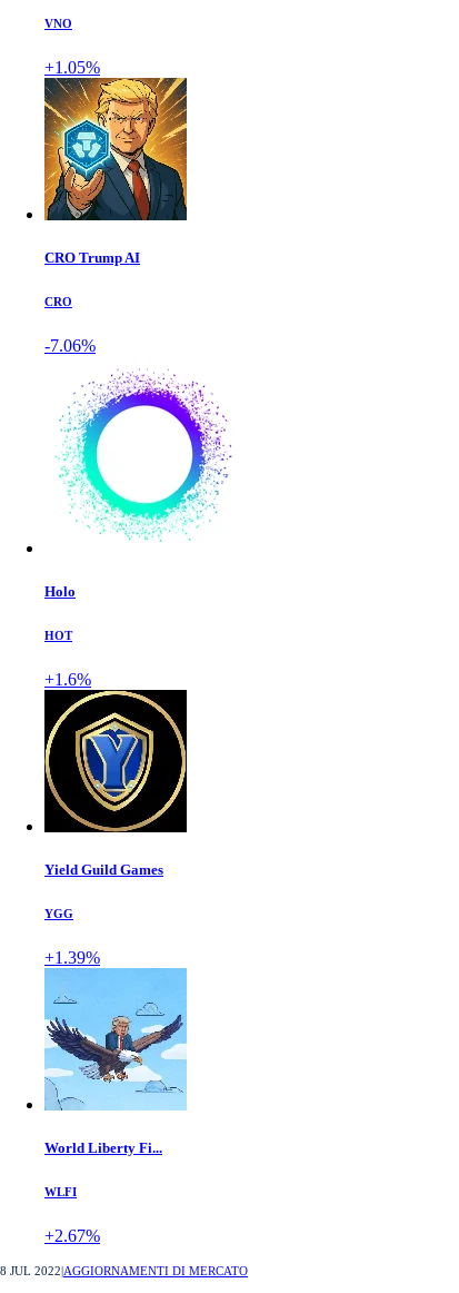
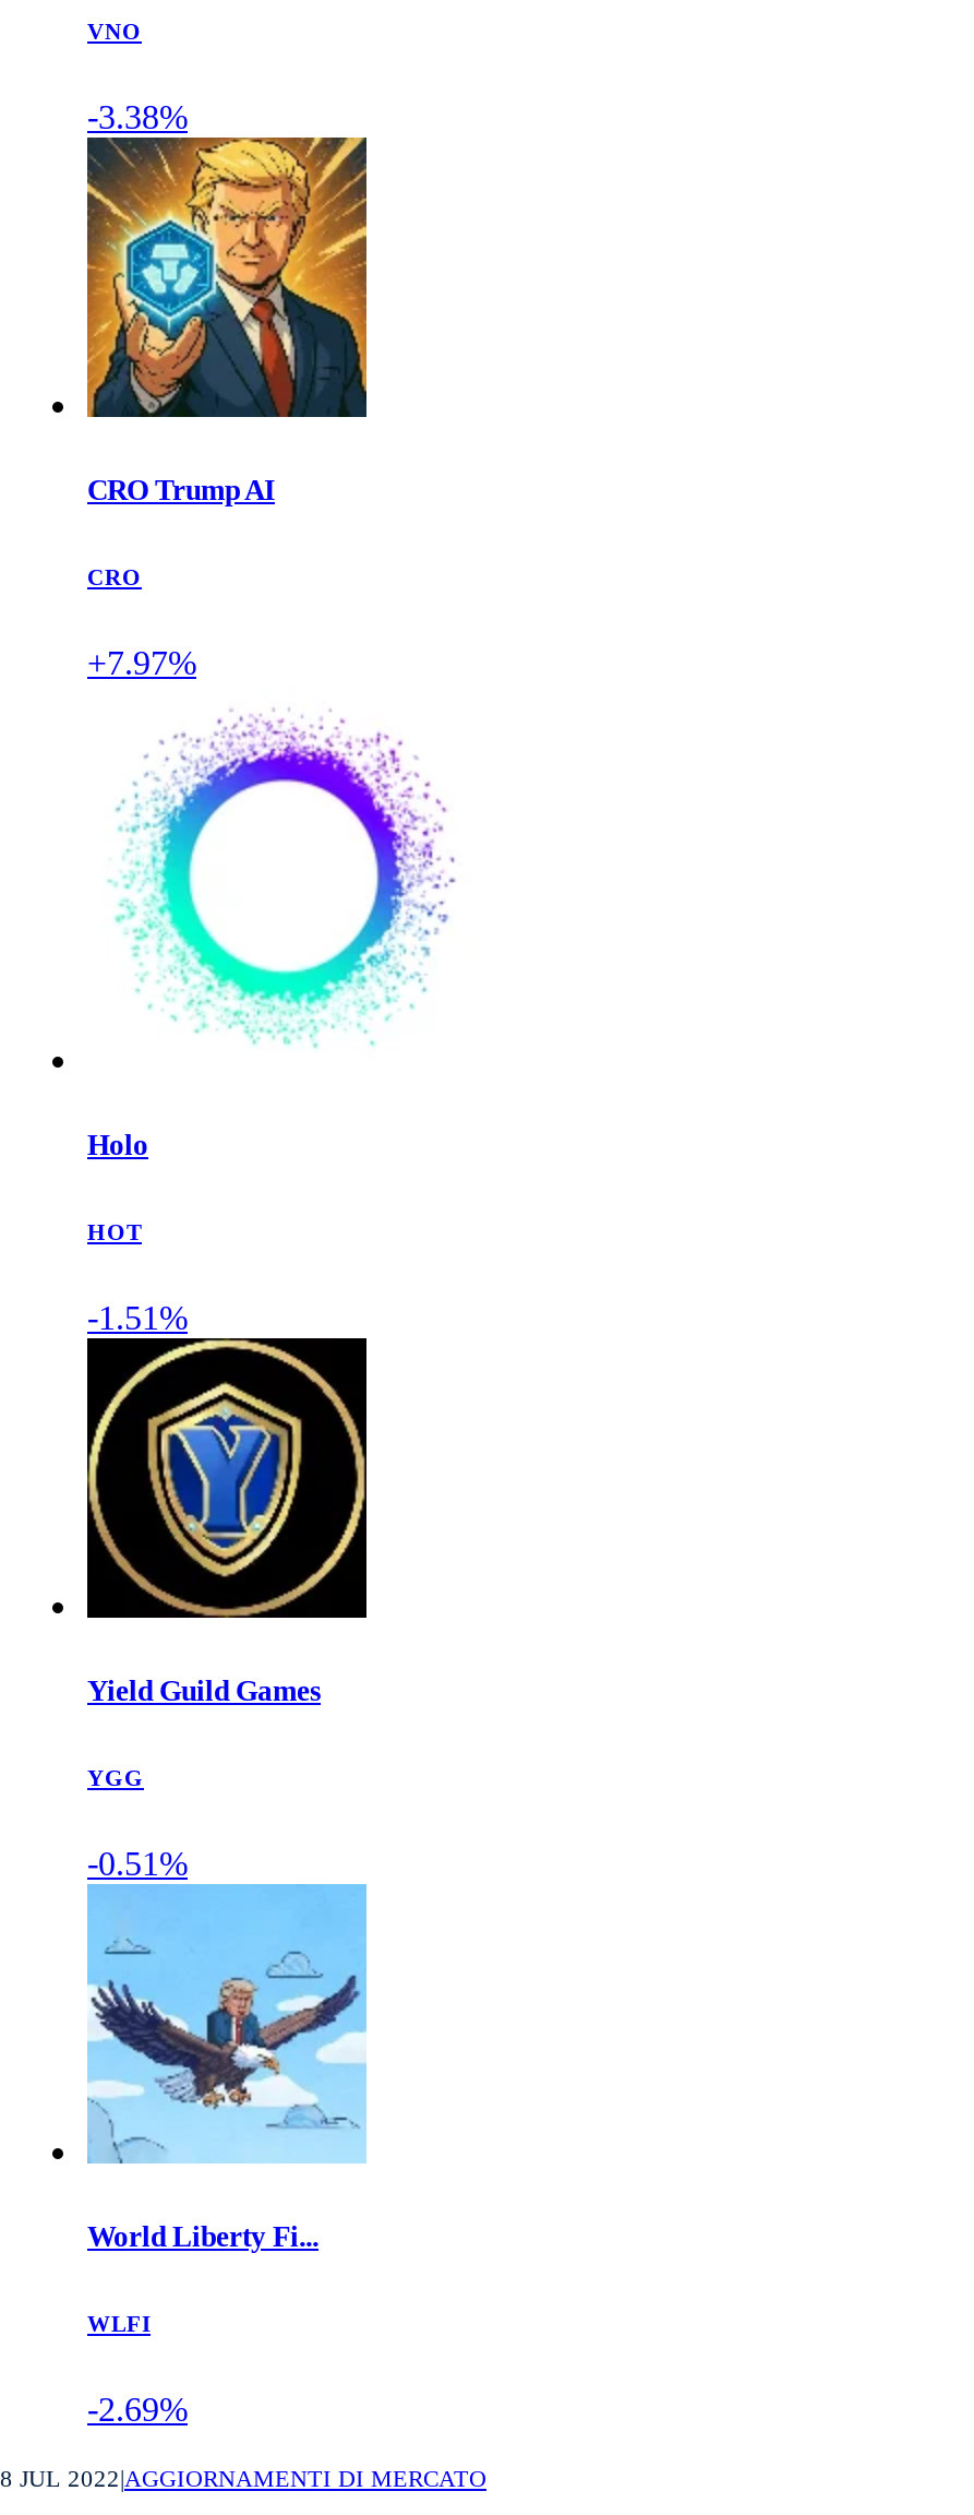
[44,58,100,77] +1.05% -> [87,98,188,135] -3.38%
[44,336,96,355] -7.06% -> [87,644,196,681] +7.97%
[44,670,91,689] +1.6% -> [87,1299,188,1336] -1.51%
[44,948,100,967] +1.39% -> [87,1845,188,1882] -0.51%
[44,1227,100,1245] +2.67% -> [87,2391,188,2428] -2.69%

